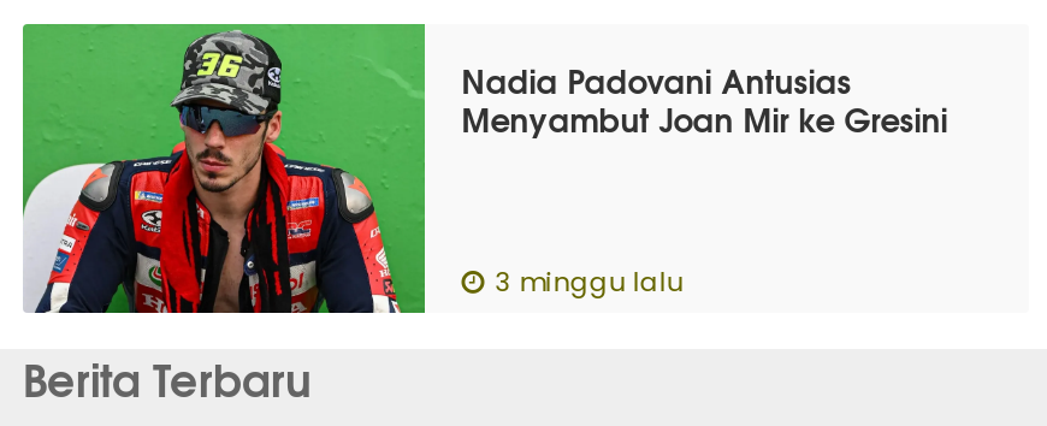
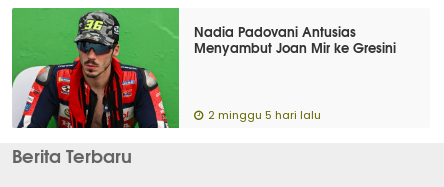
[495,270,683,296] 3 minggu lalu -> [208,110,321,121] 2 minggu 5 hari lalu

